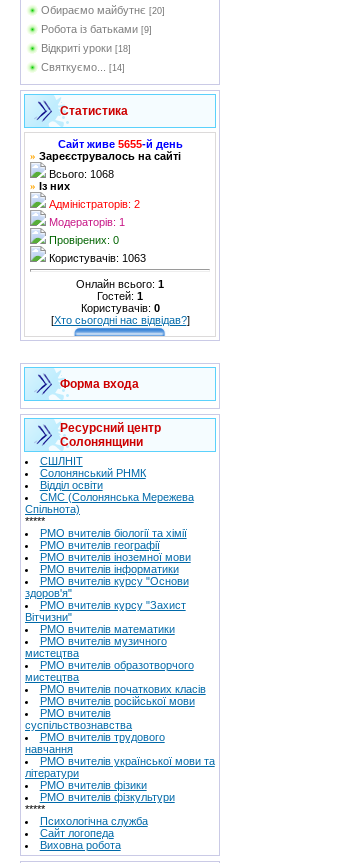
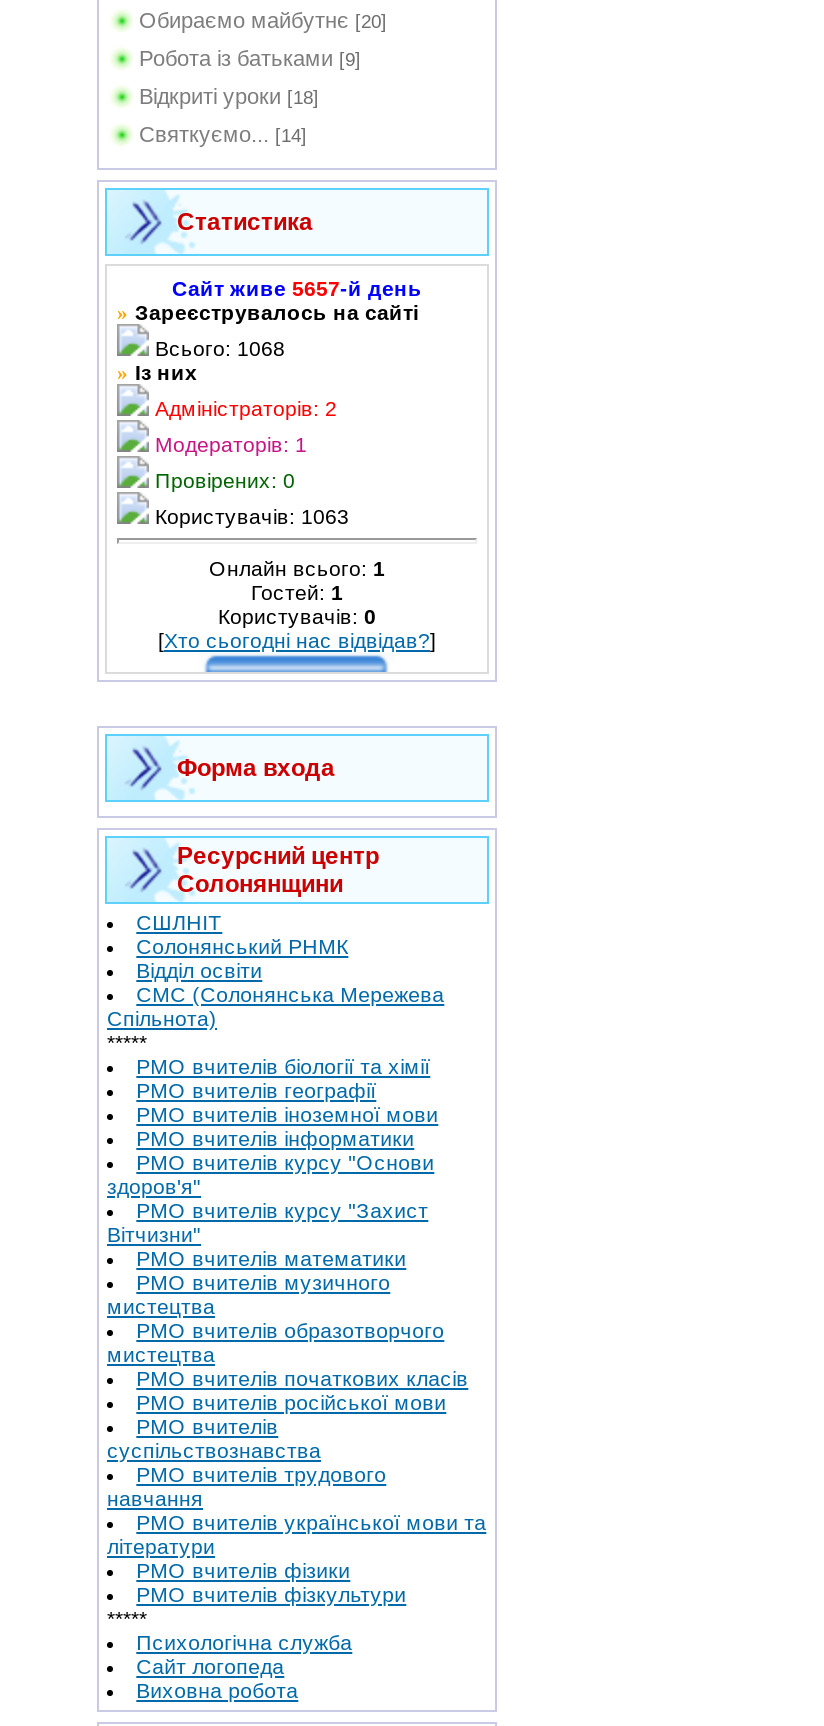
[57,138,182,150] Сайт живе 5655-й день -> [172,276,422,300] Сайт живе 5657-й день

